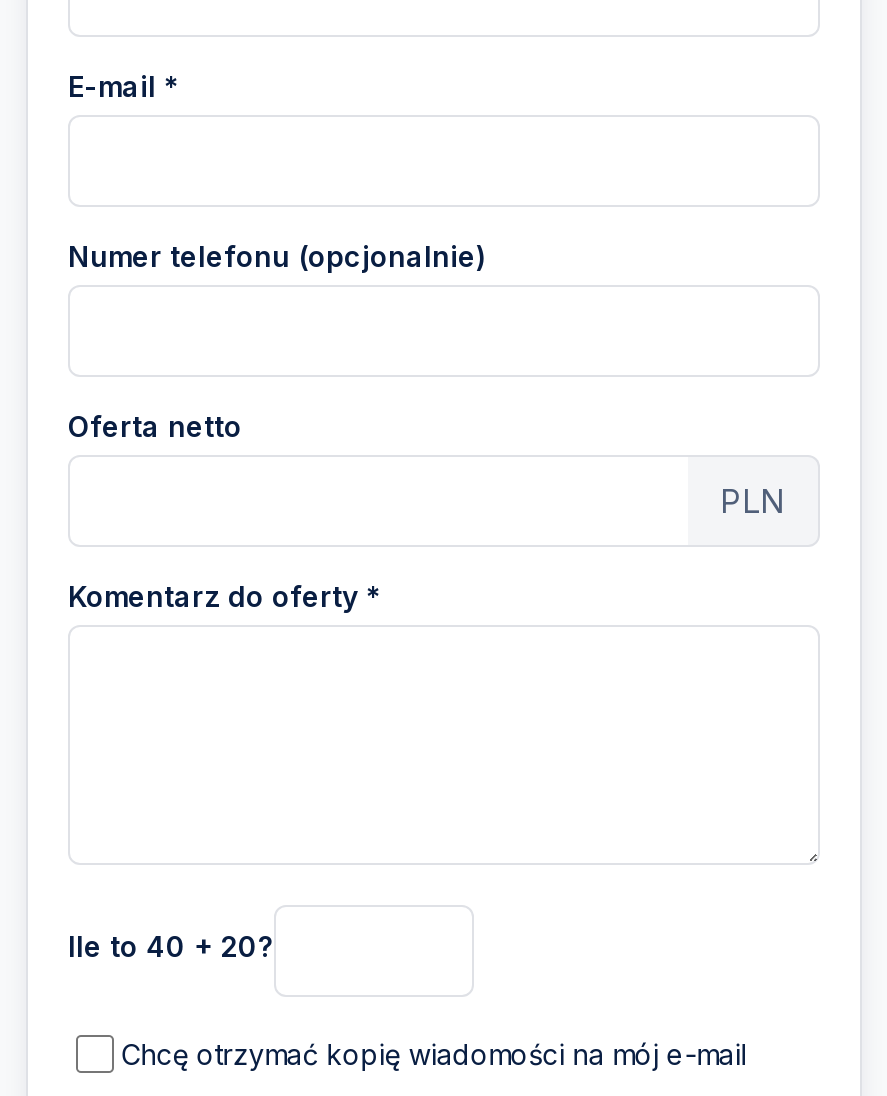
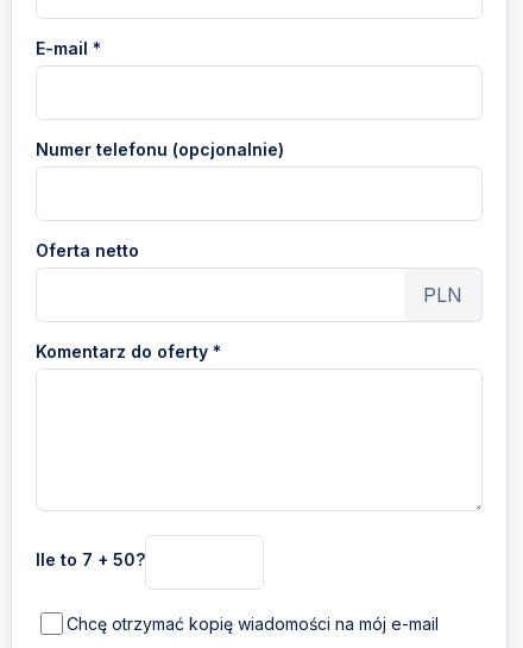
[68,928,274,962] Ile to 40 + 20? -> [36,549,145,569] Ile to 7 + 50?

